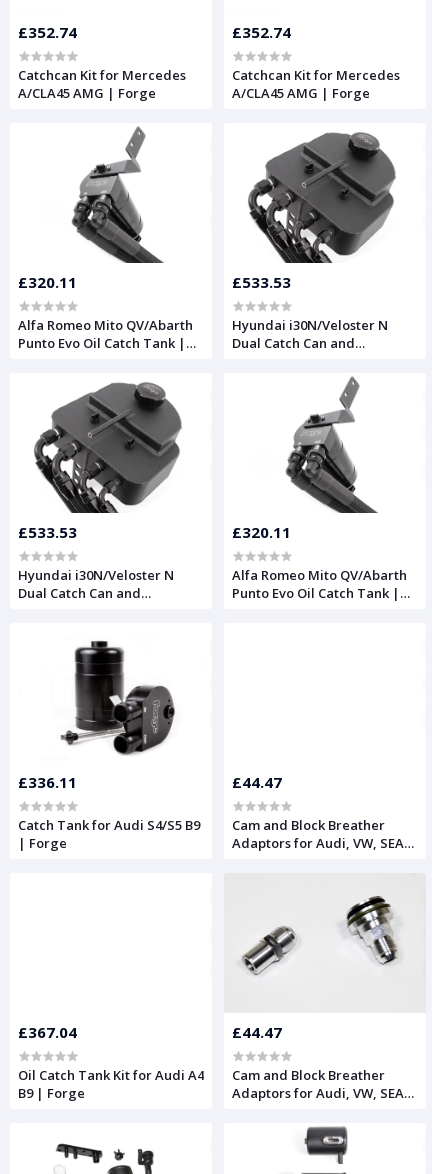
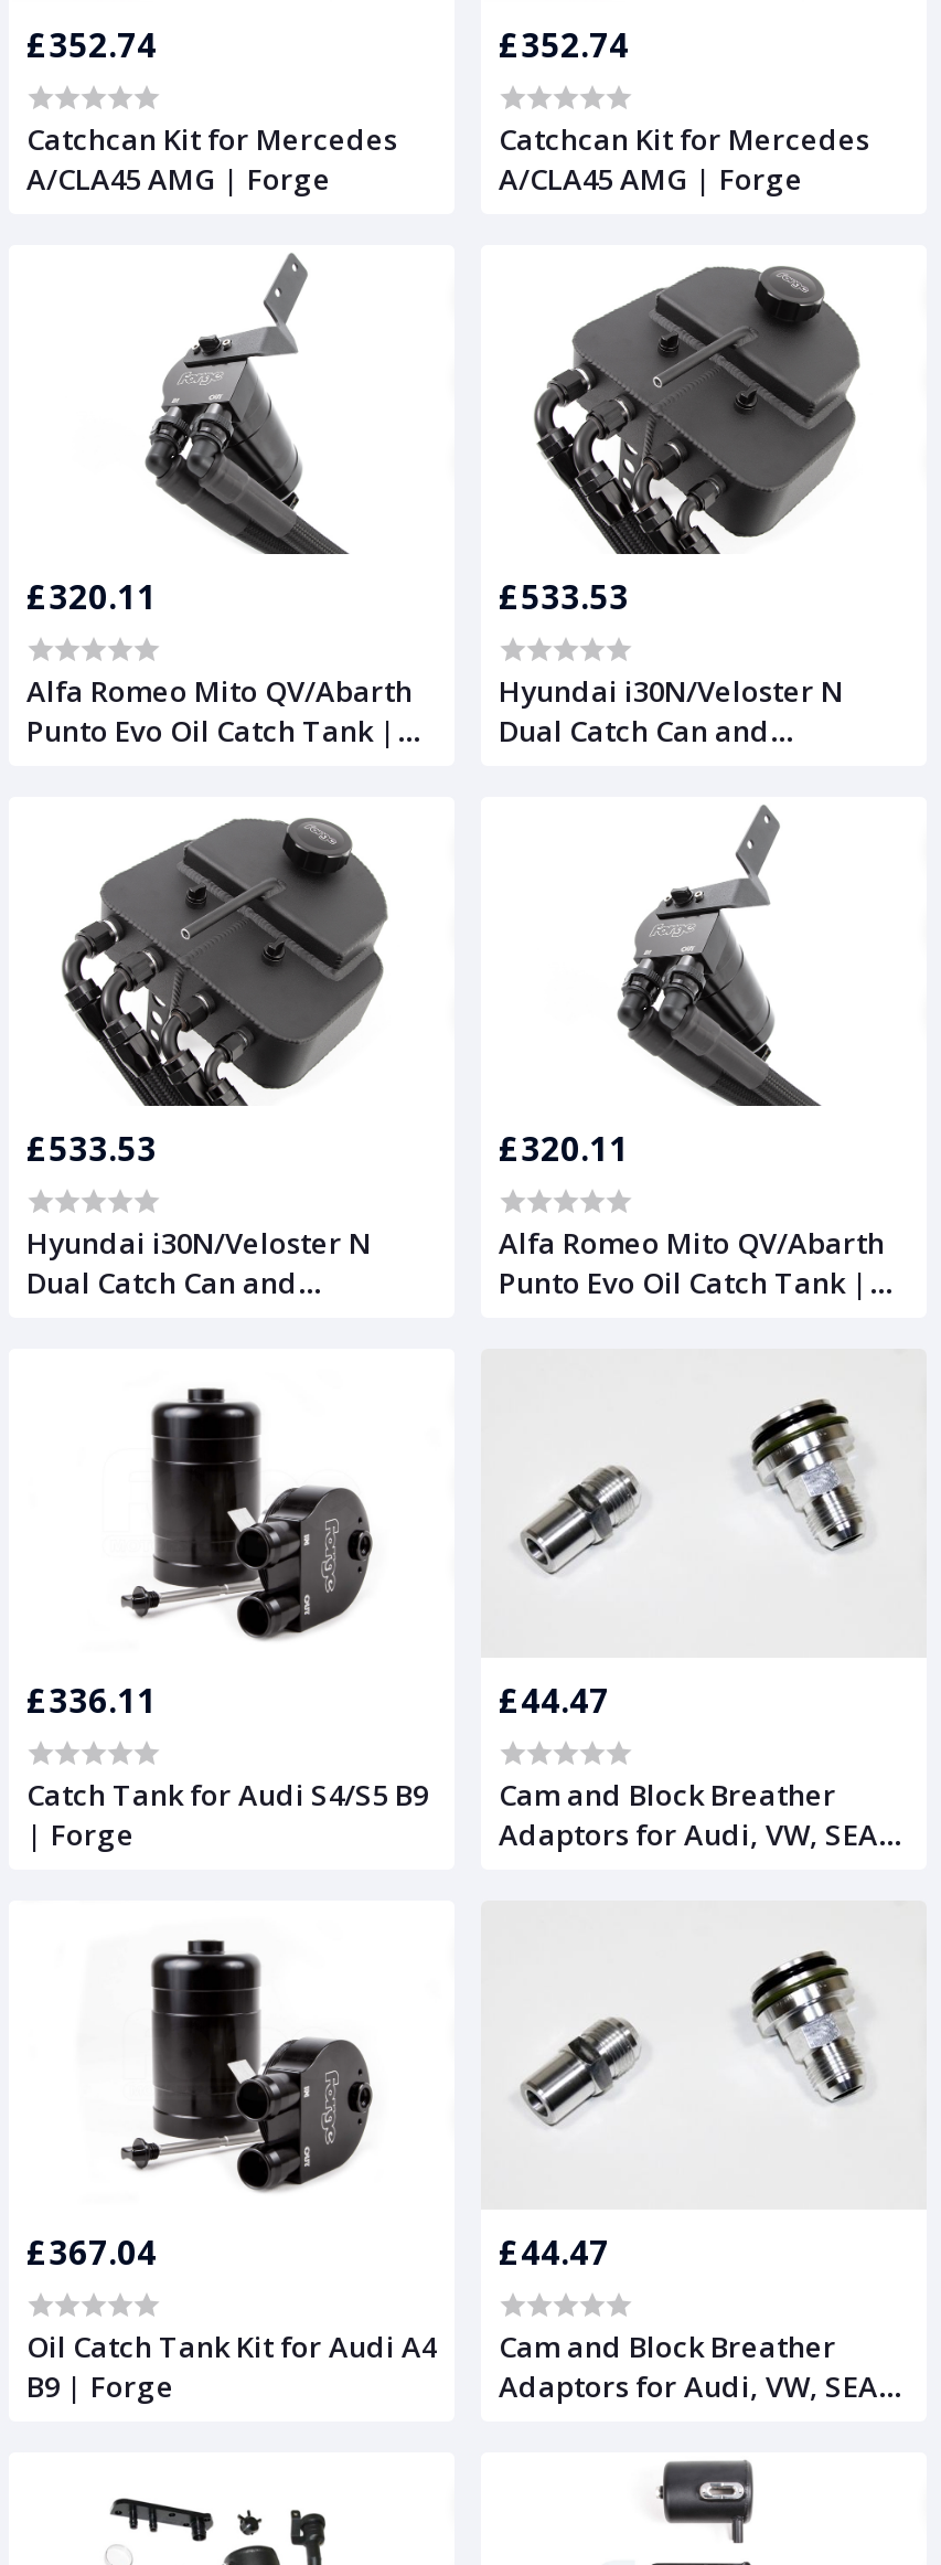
none -> [510,1464,651,1578] [image]
none -> [730,1395,876,1556] [image]
none -> [119,1938,375,2194] [image]

